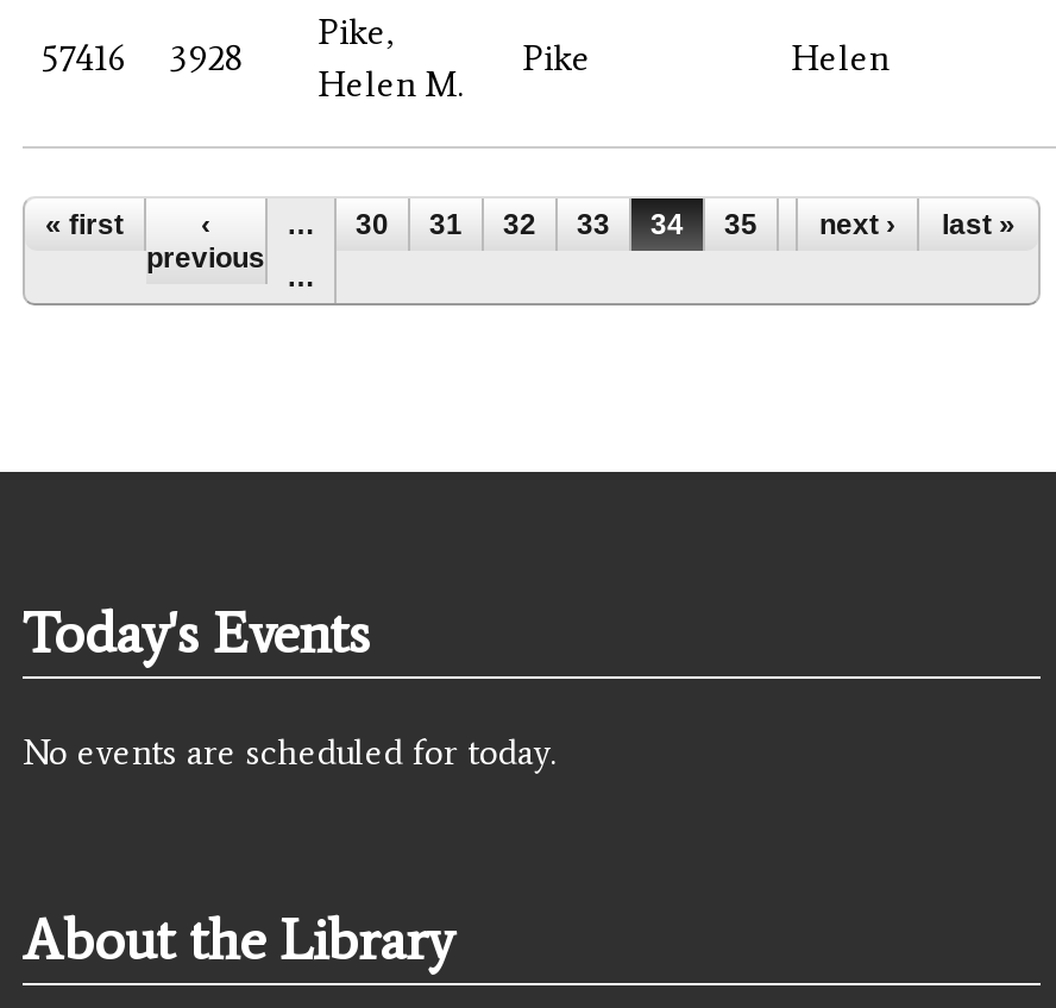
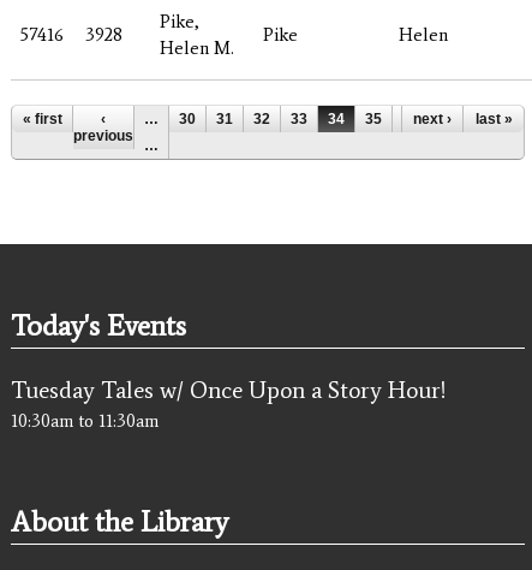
[23,731,558,774] No events are scheduled for today. -> [11,375,446,432] Tuesday Tales w/ Once Upon a Story Hour! | 10:30am to 11:30am

